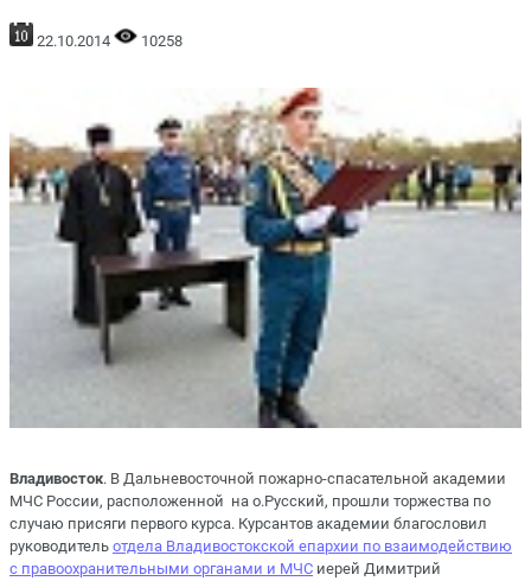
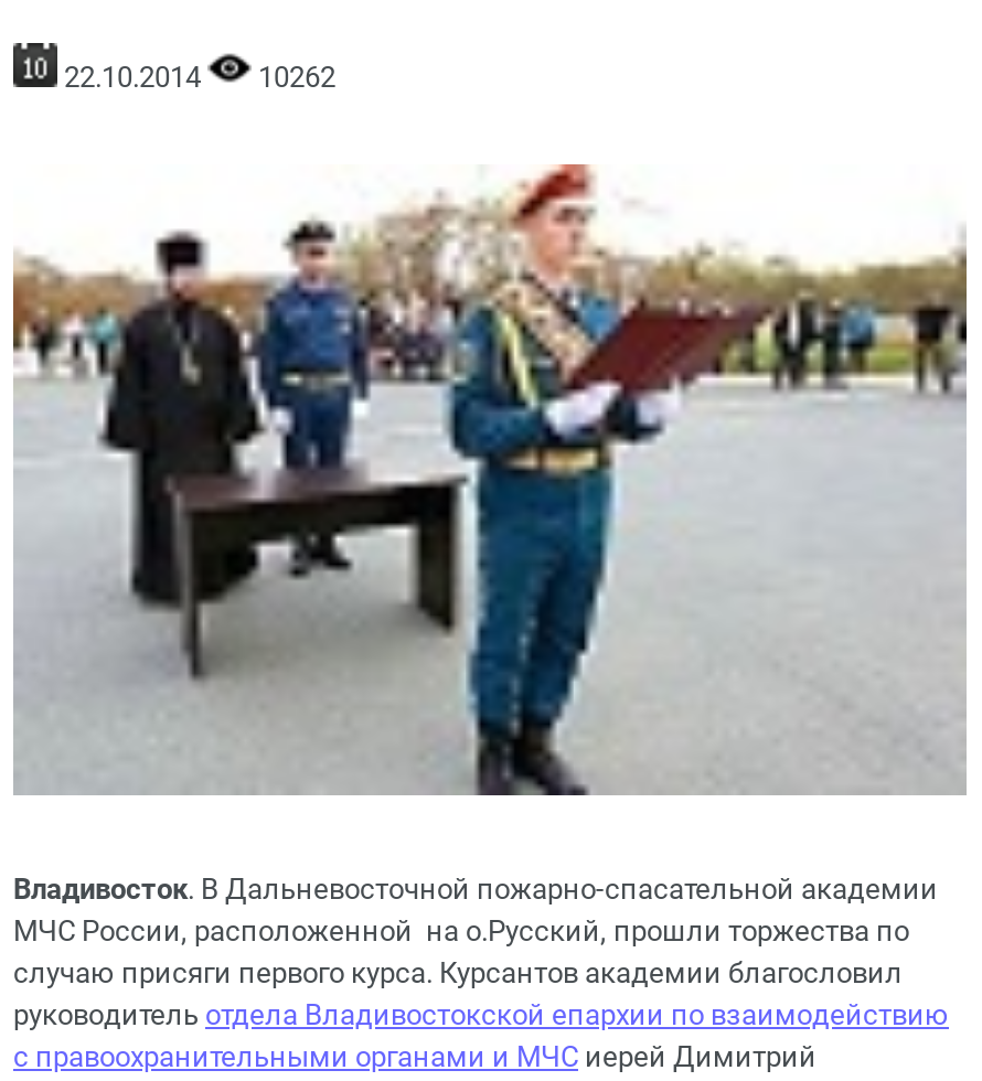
[33,32,183,50] 22.10.2014 10258 -> [57,60,335,93] 22.10.2014 10262

